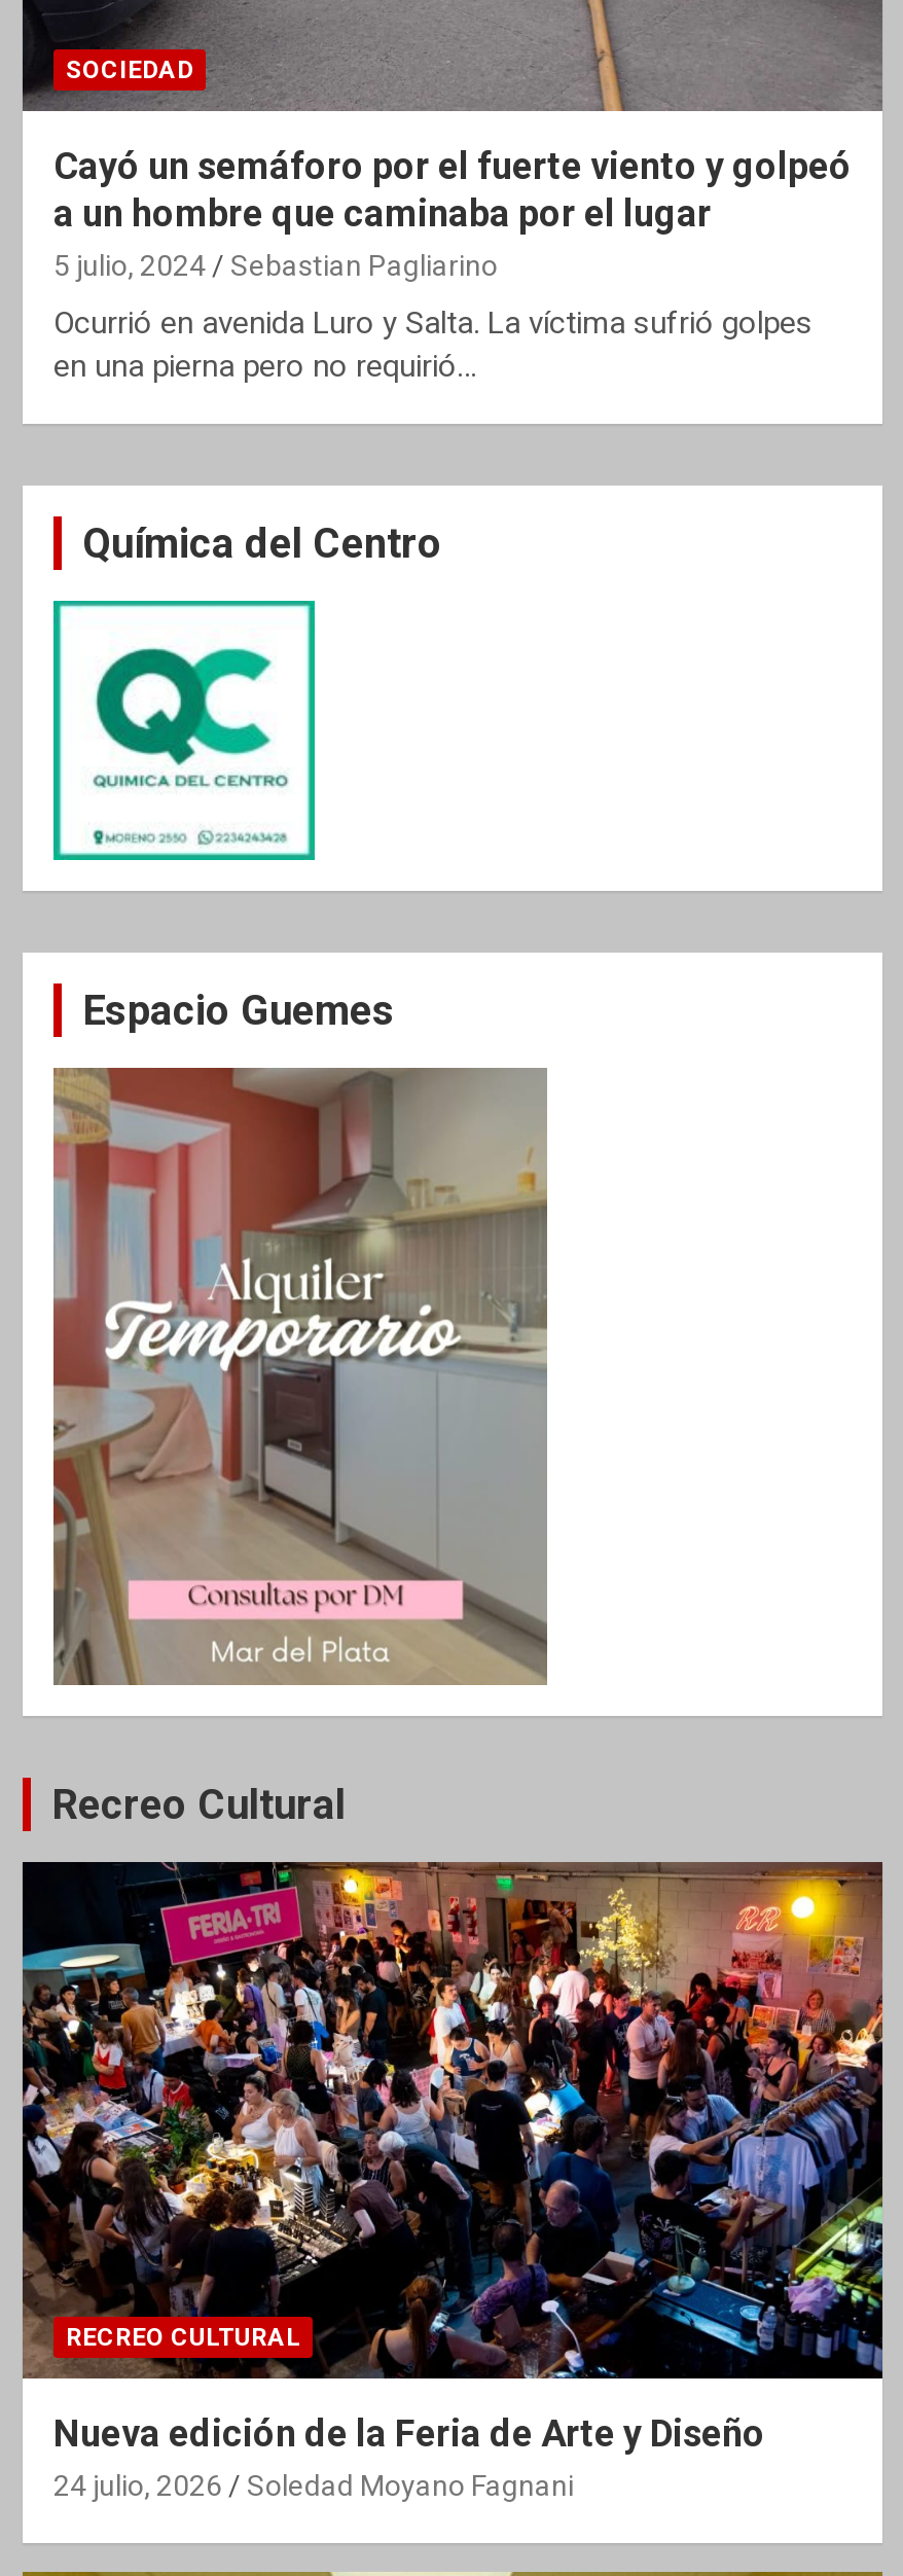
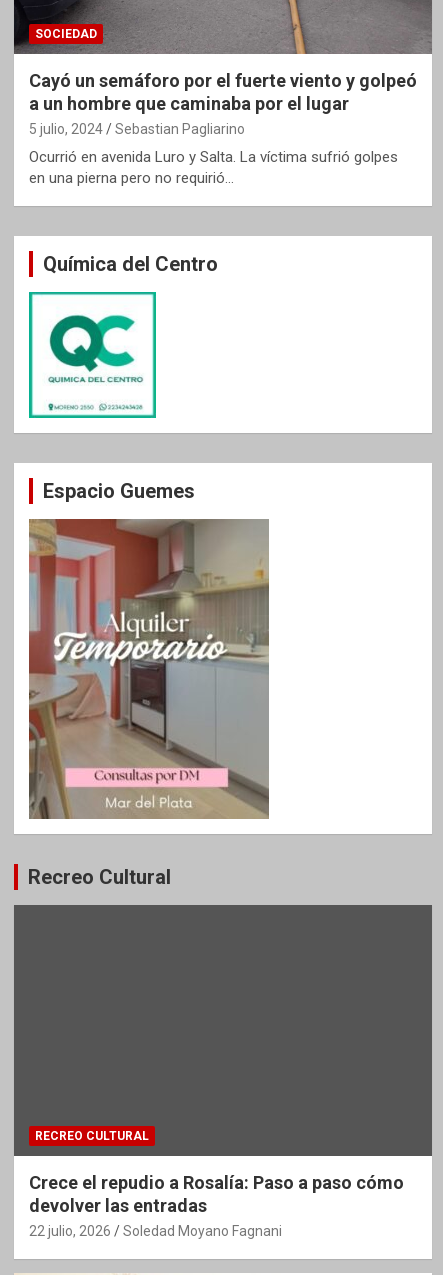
[23,1862,884,2376] [image] -> none
[53,2411,765,2502] Nueva edición de la Feria de Arte y Diseño | 24 julio, 2026 -> [29,1172,404,1239] Crece el repudio a Rosalía: Paso a paso cómo | devolver las entradas | 22 julio, 2026

